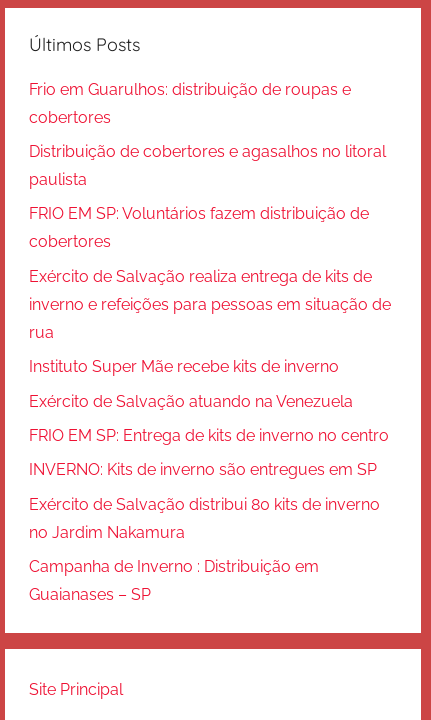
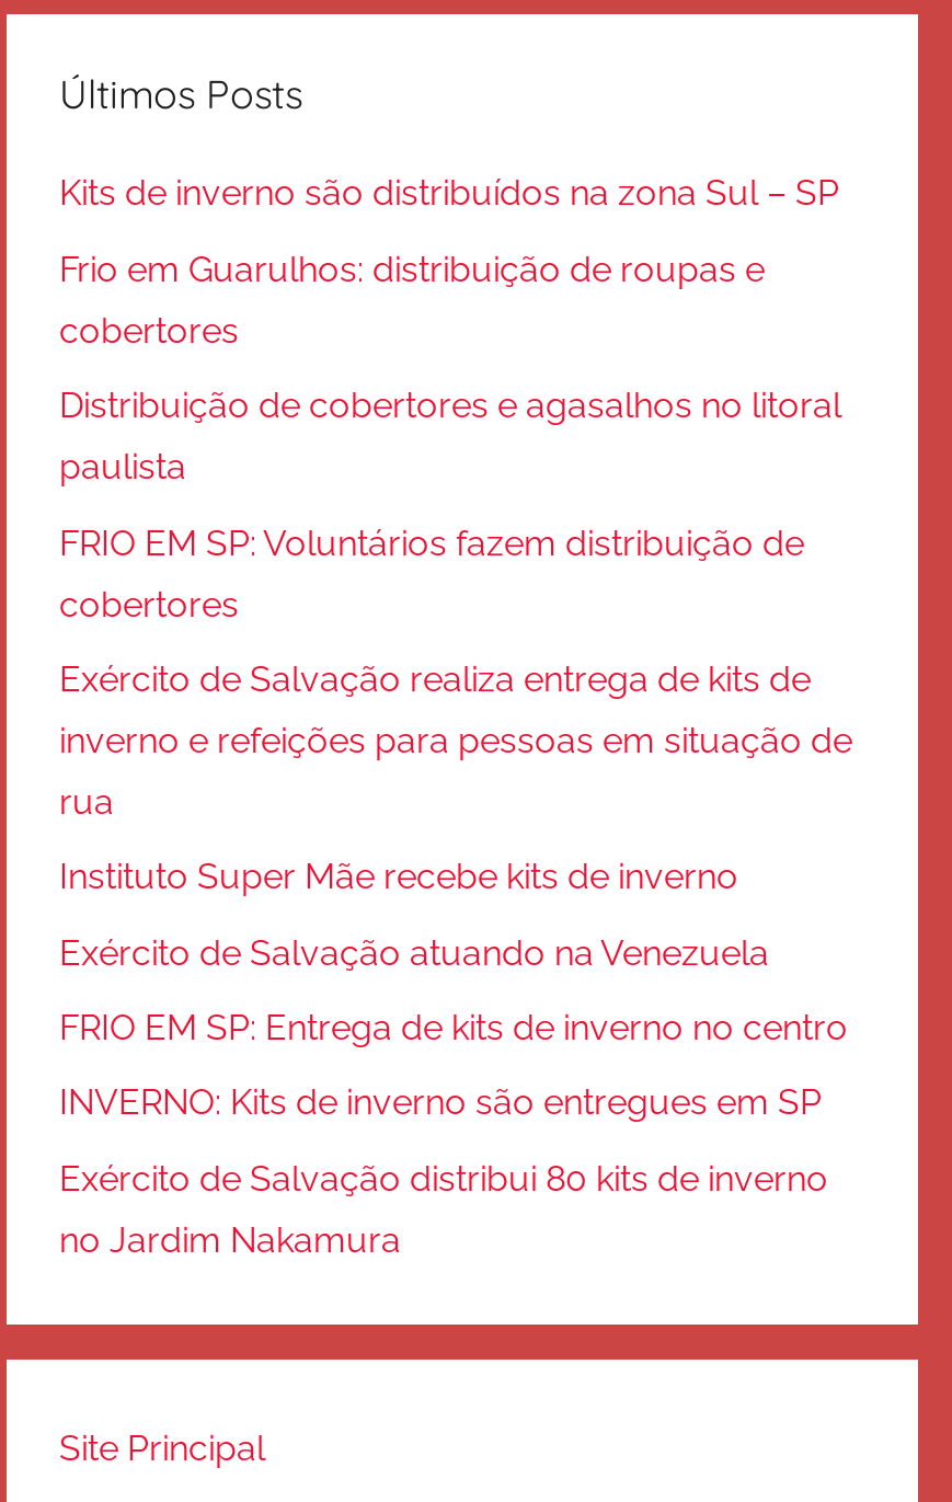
none -> [59,174,839,215] Kits de inverno são distribuídos na zona Sul – SP
moved [29,80,391,542] -> [59,249,852,1261]: Frio em Guarulhos: distribuição de roupas e | cobertores | Distribuição de cobertores e agasalhos no litoral | ... | Exército de Salvação distribui 80 kits de inverno | no Jardim Nakamura
[29,557,319,604] Campanha de Inverno : Distribuição em | Guaianases – SP -> none

